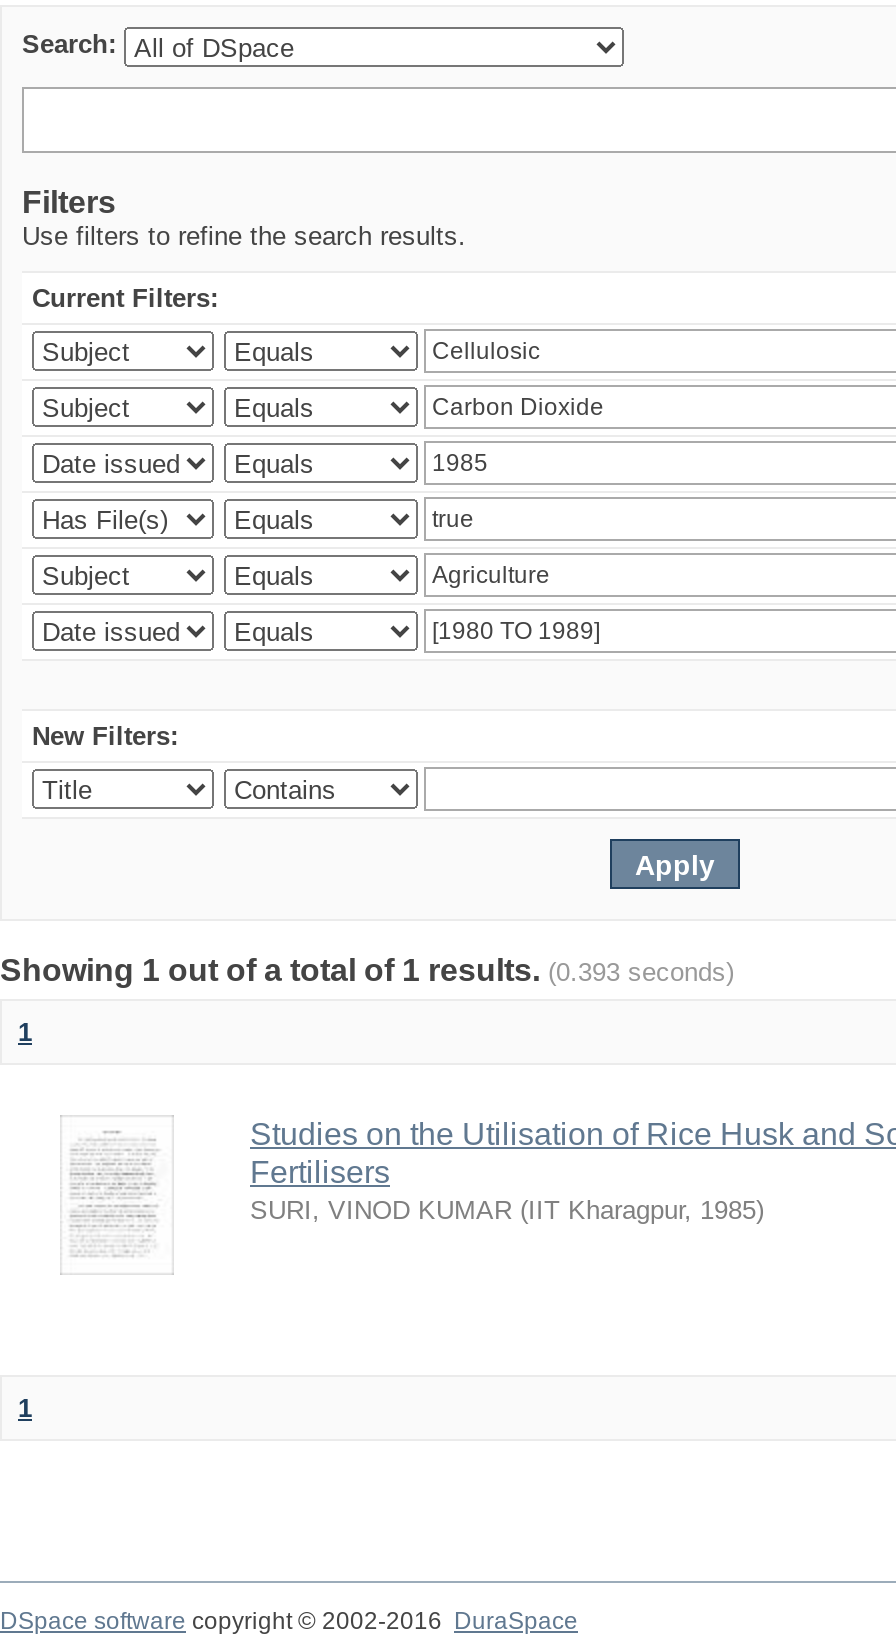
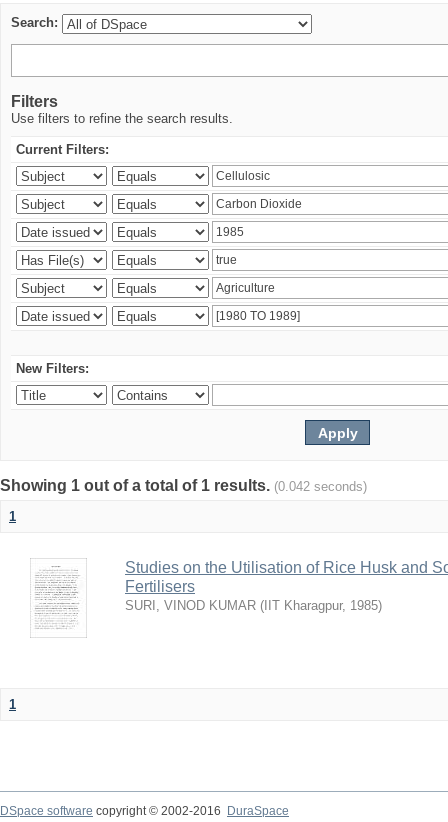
[0,953,734,987] Showing 1 out of a total of 1 results. (0.393 seconds) -> [0,477,367,494] Showing 1 out of a total of 1 results. (0.042 seconds)

